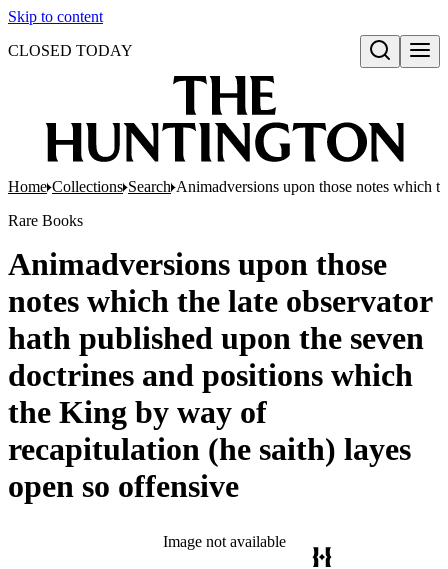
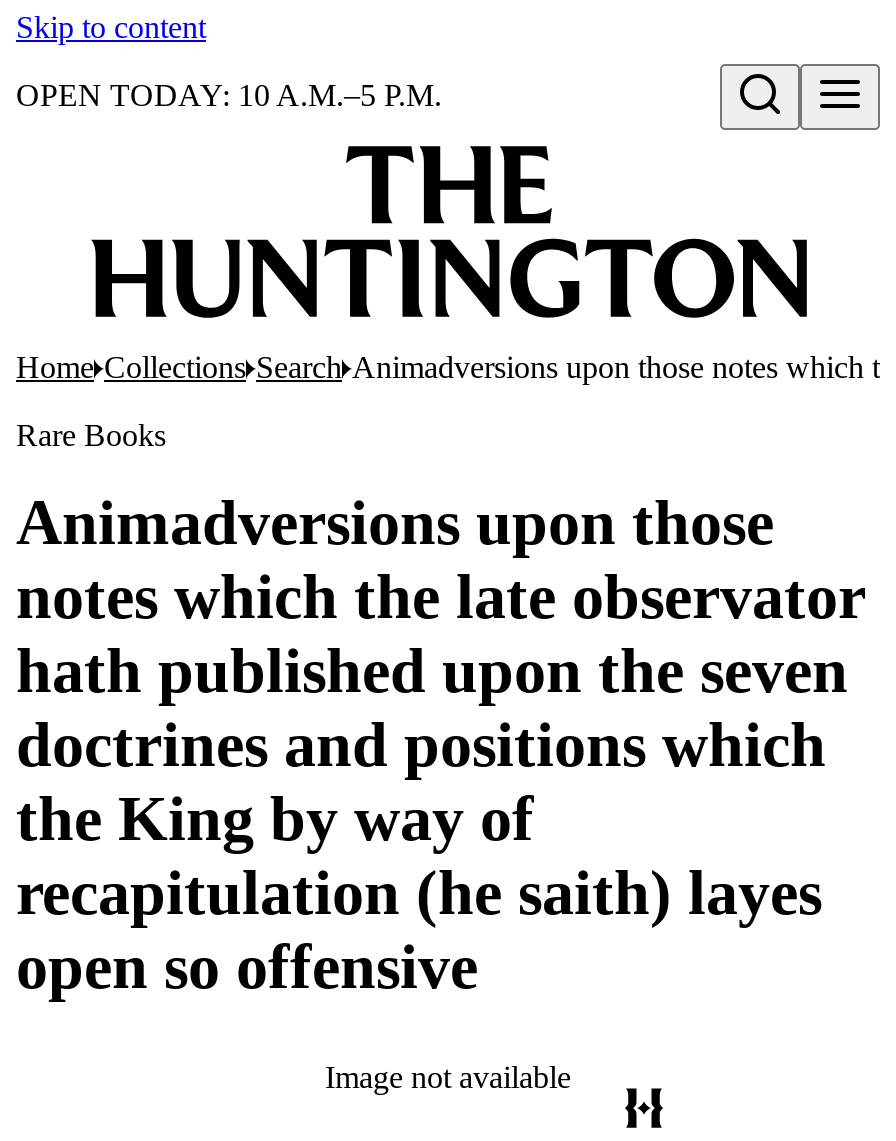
[8,42,133,59] CLOSED TODAY -> [16,78,442,112] OPEN TODAY: 10 A.M.–5 P.M.

